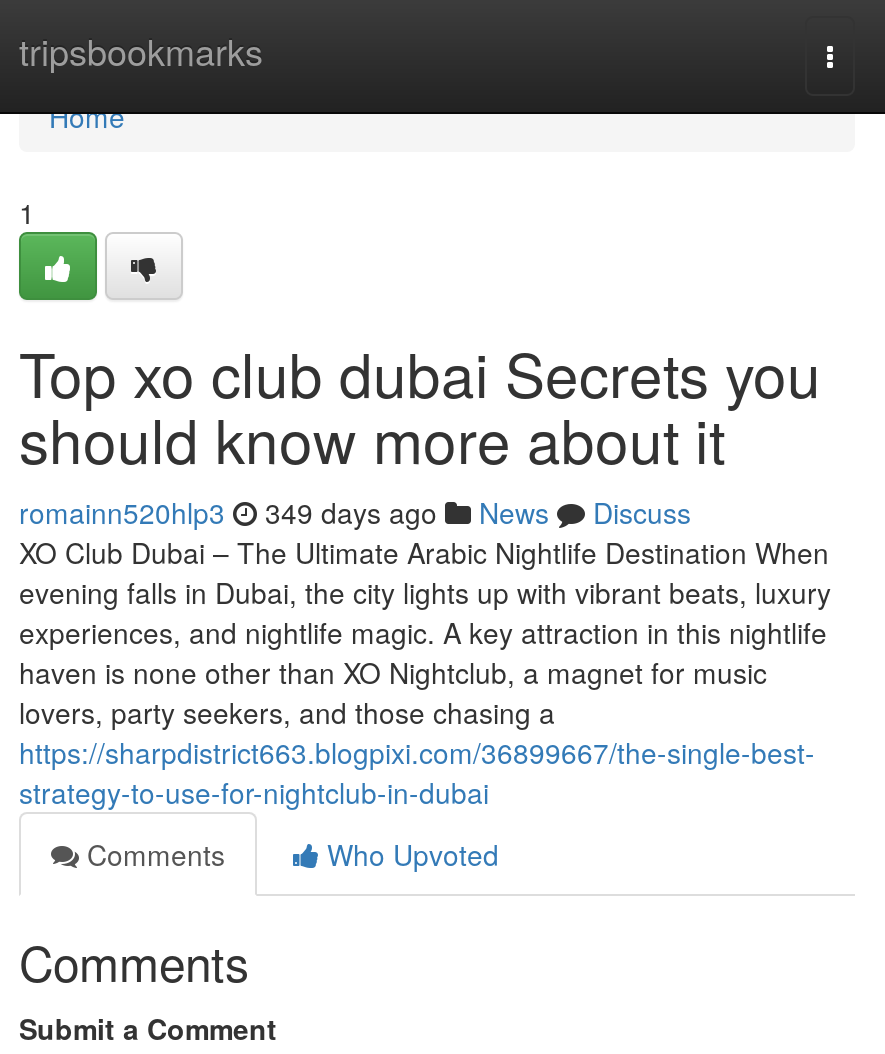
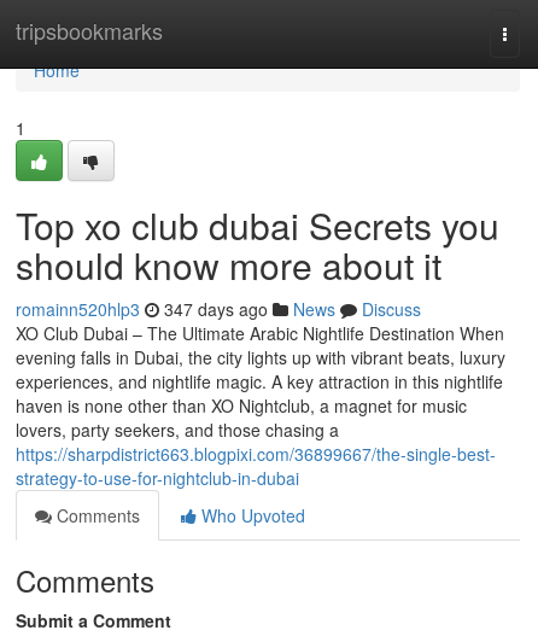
[19,492,691,532] romainn520hlp3 349 days ago News Discuss -> [16,297,421,321] romainn520hlp3 347 days ago News Discuss

